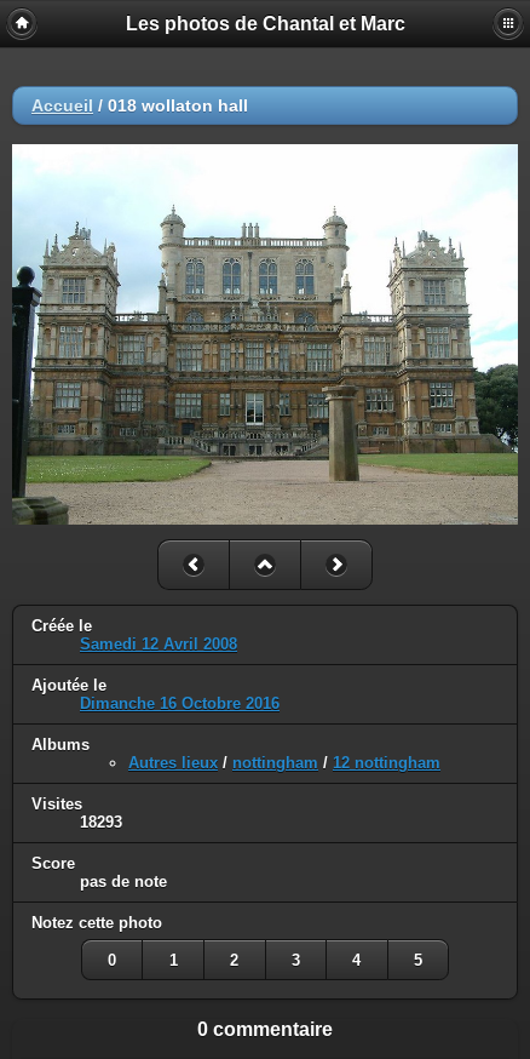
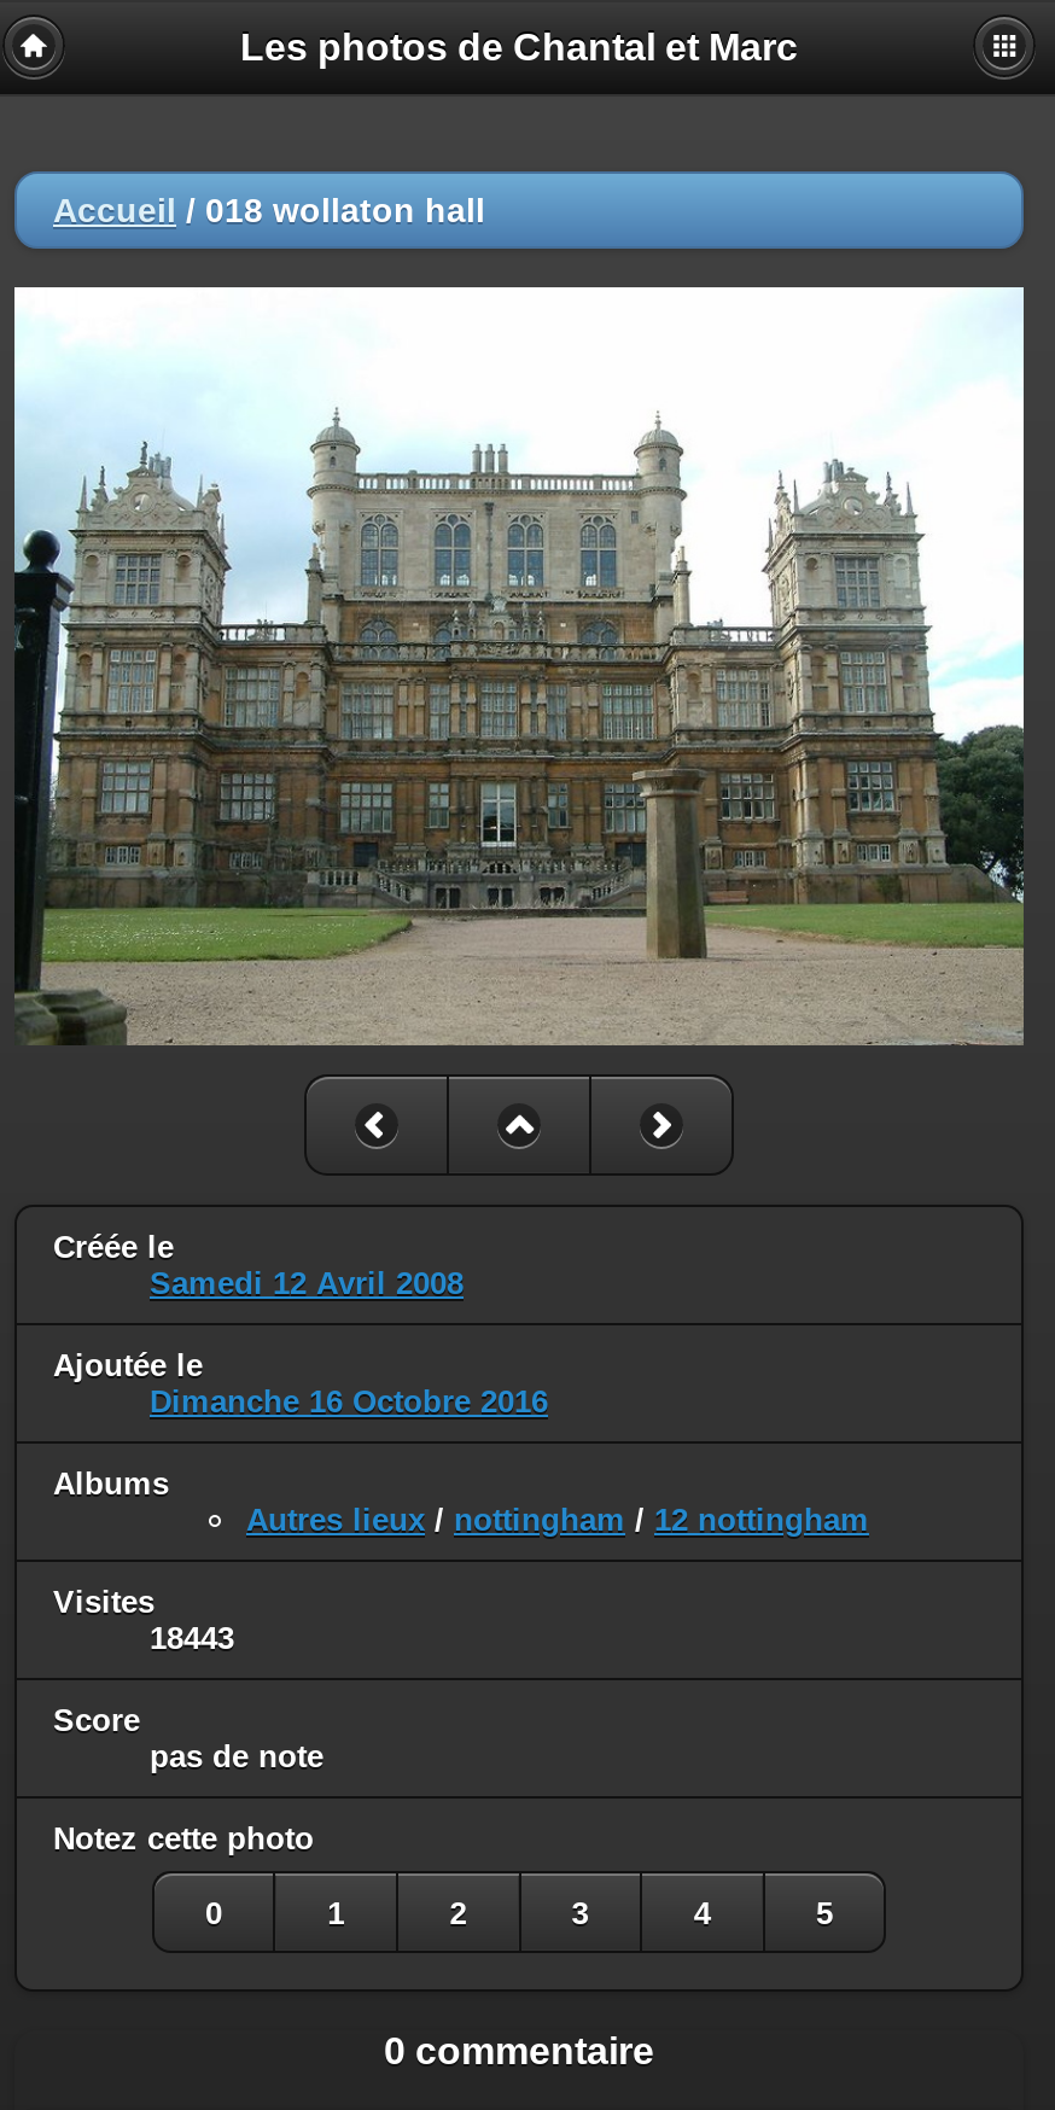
[80,813,122,831] 18293 -> [150,1620,234,1657] 18443

